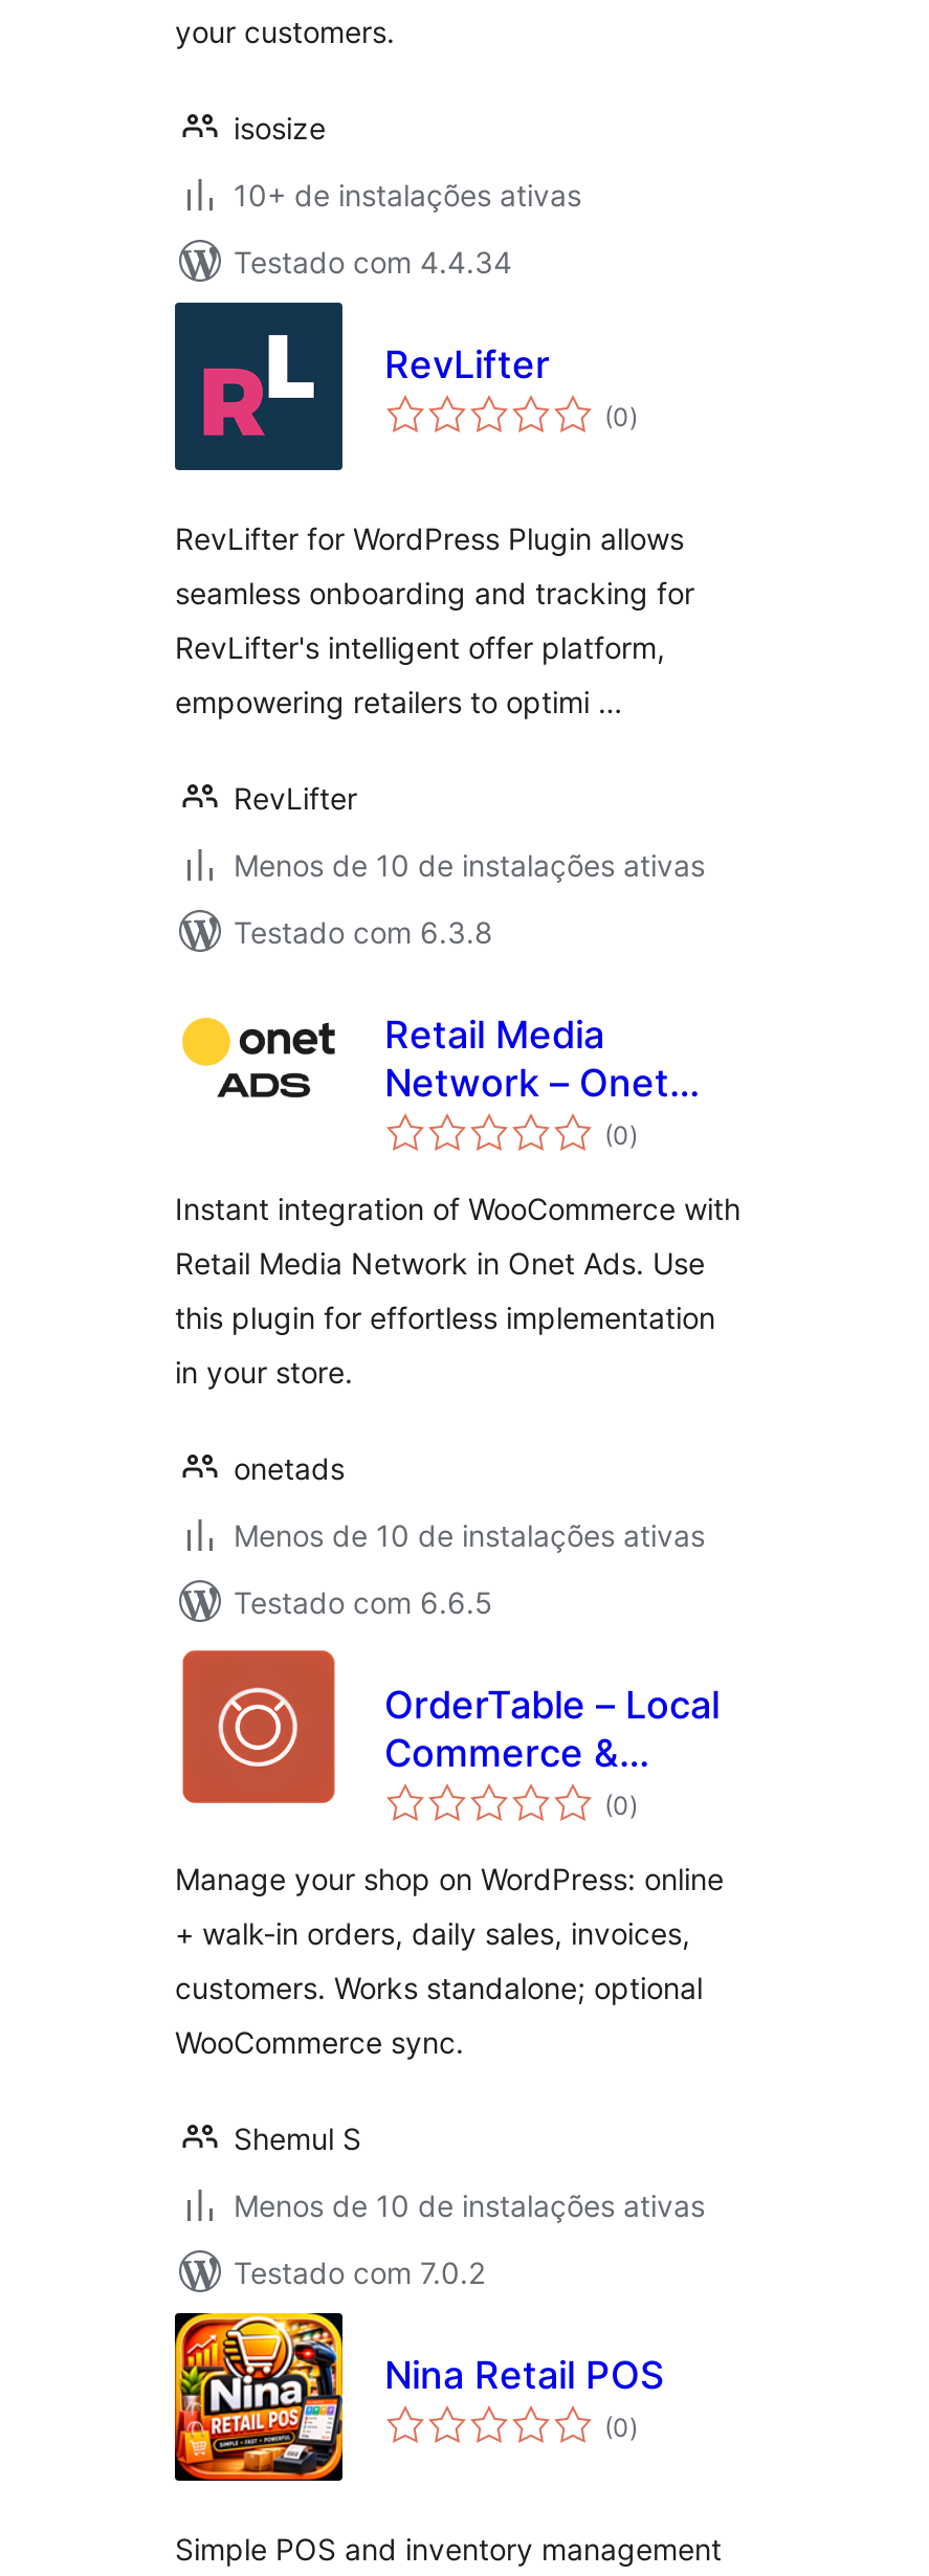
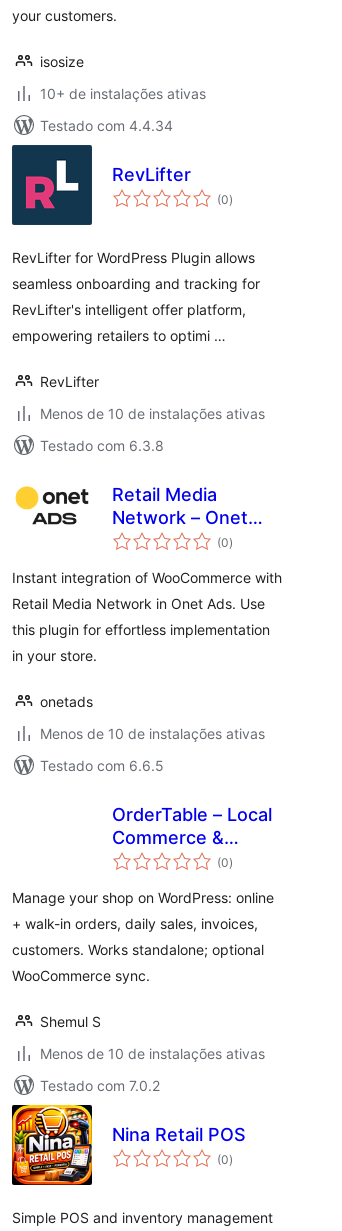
[181,1647,336,1806] [image] -> none

